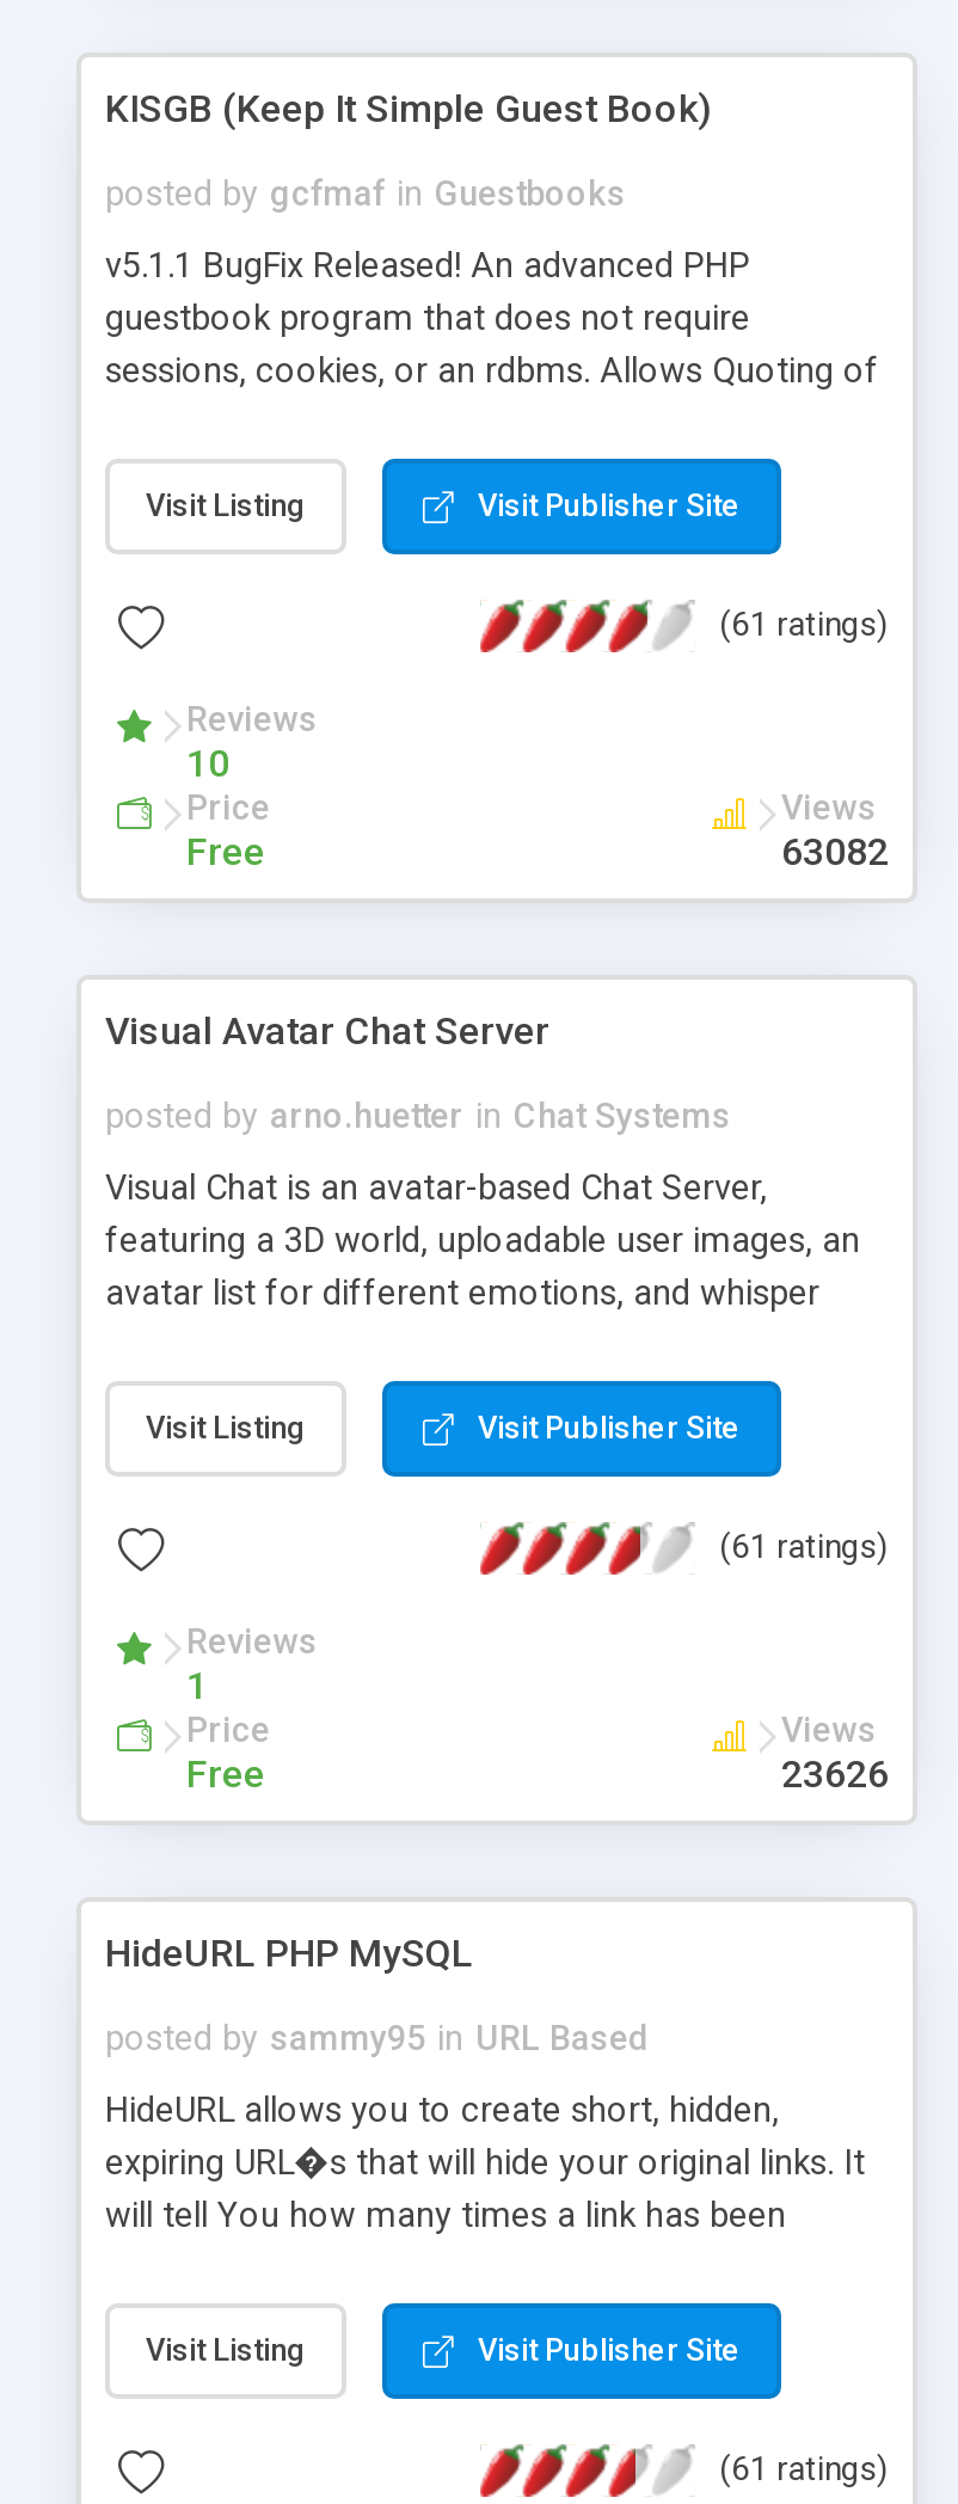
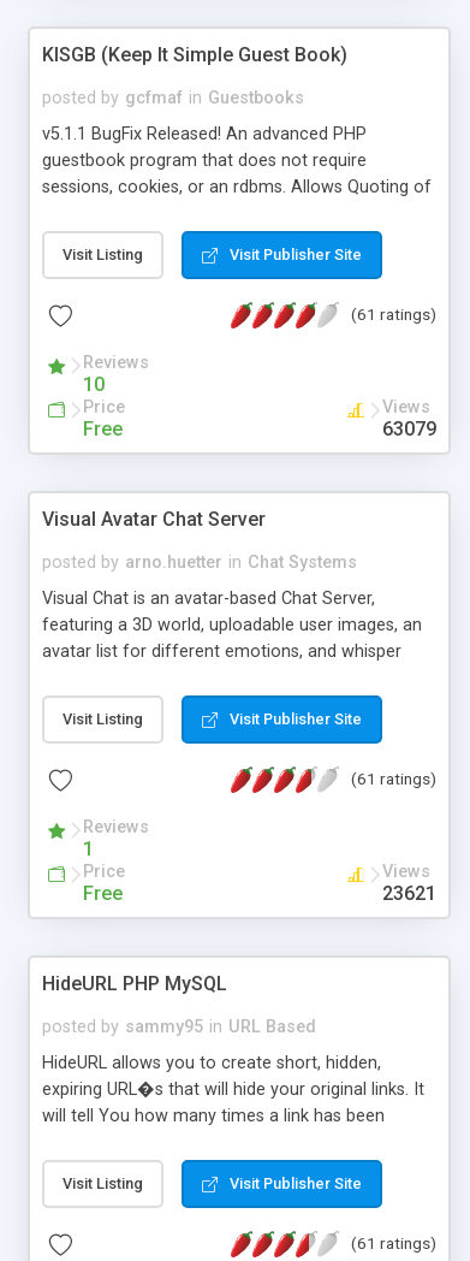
[781,829,889,874] 63082 -> [382,417,436,440] 63079
[781,1751,889,1796] 23626 -> [382,882,436,905] 23621

